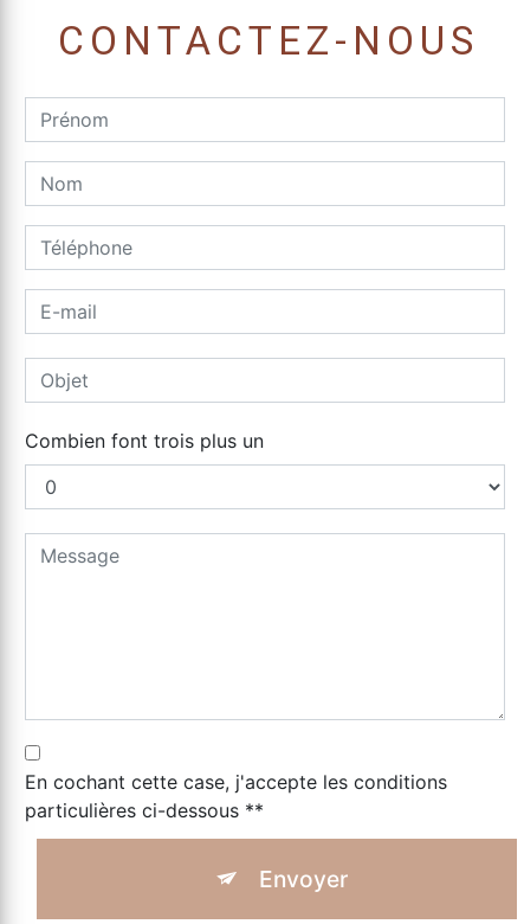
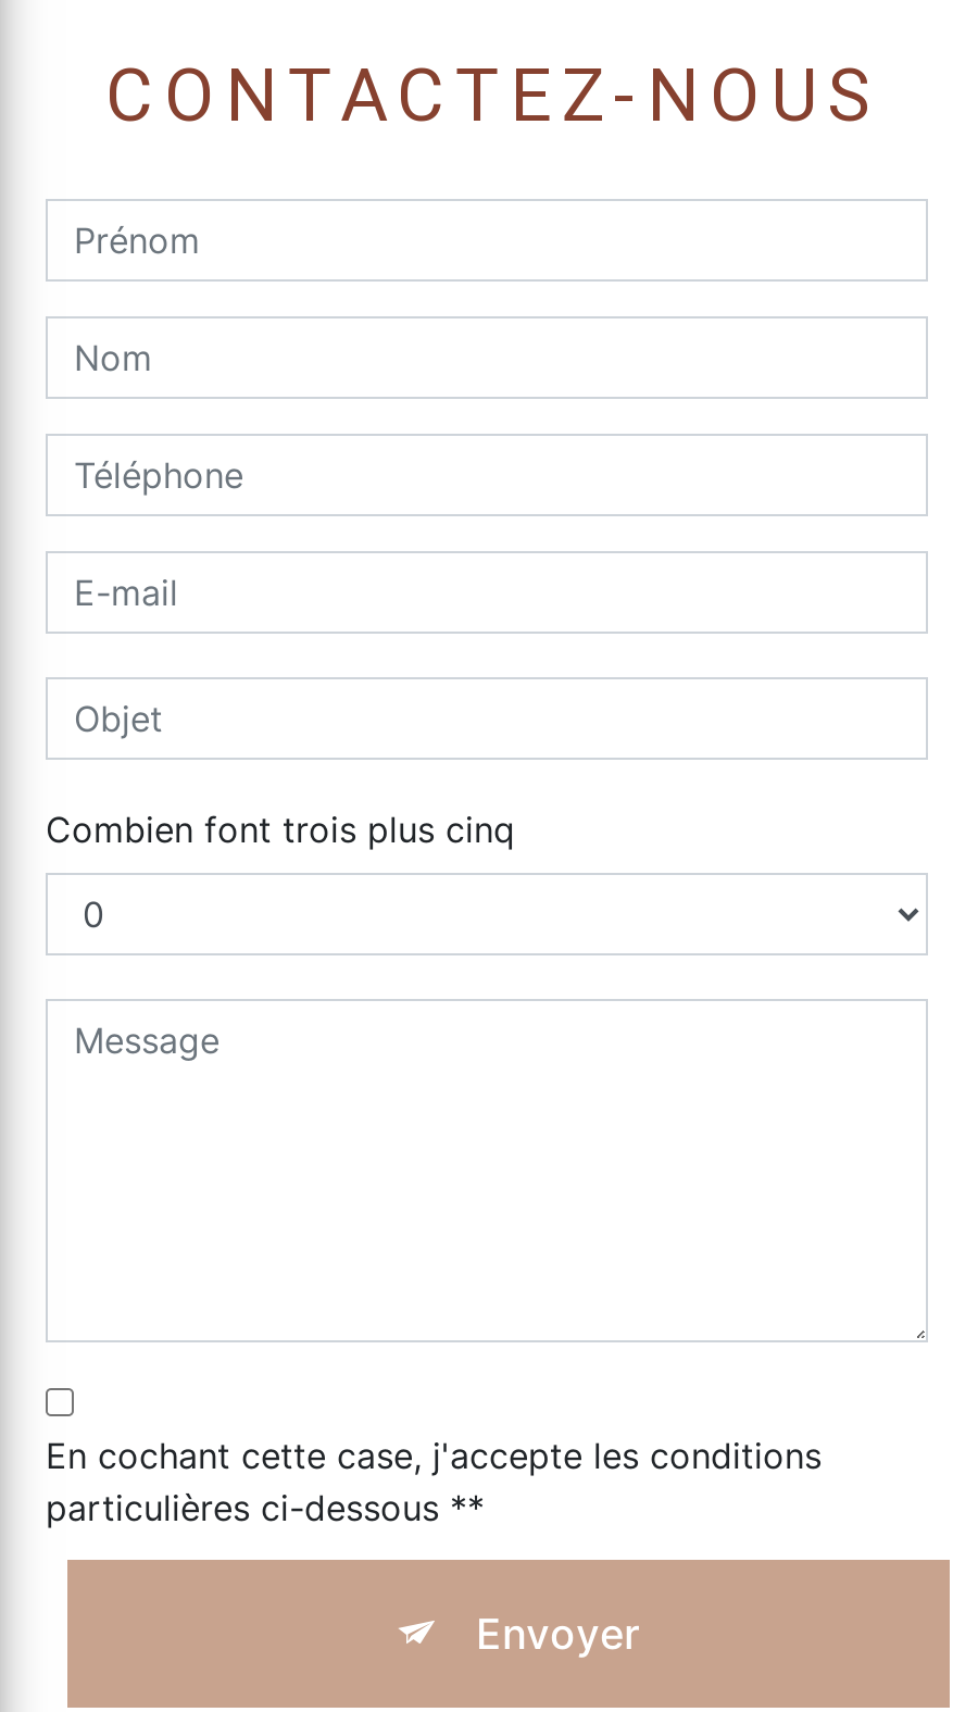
[25,429,264,453] Combien font trois plus un -> [46,808,515,852] Combien font trois plus cinq

